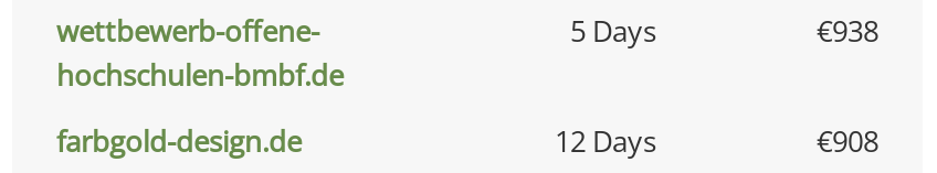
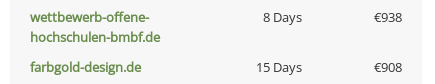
[570,11,656,51] 5 Days -> [262,8,301,26] 8 Days
[555,121,656,161] 12 Days -> [255,58,301,76] 15 Days

